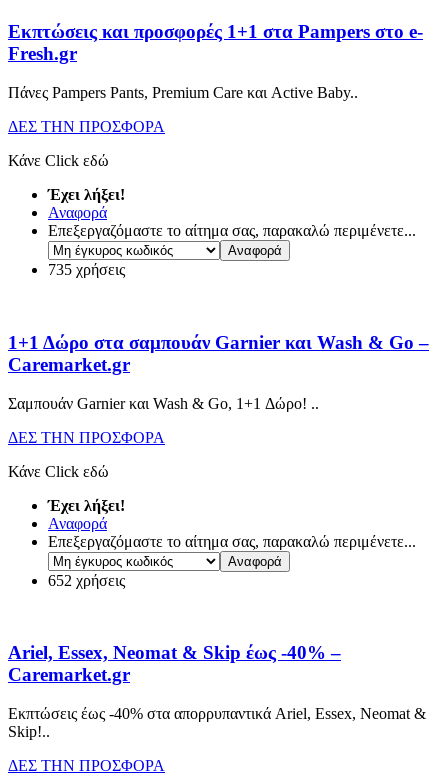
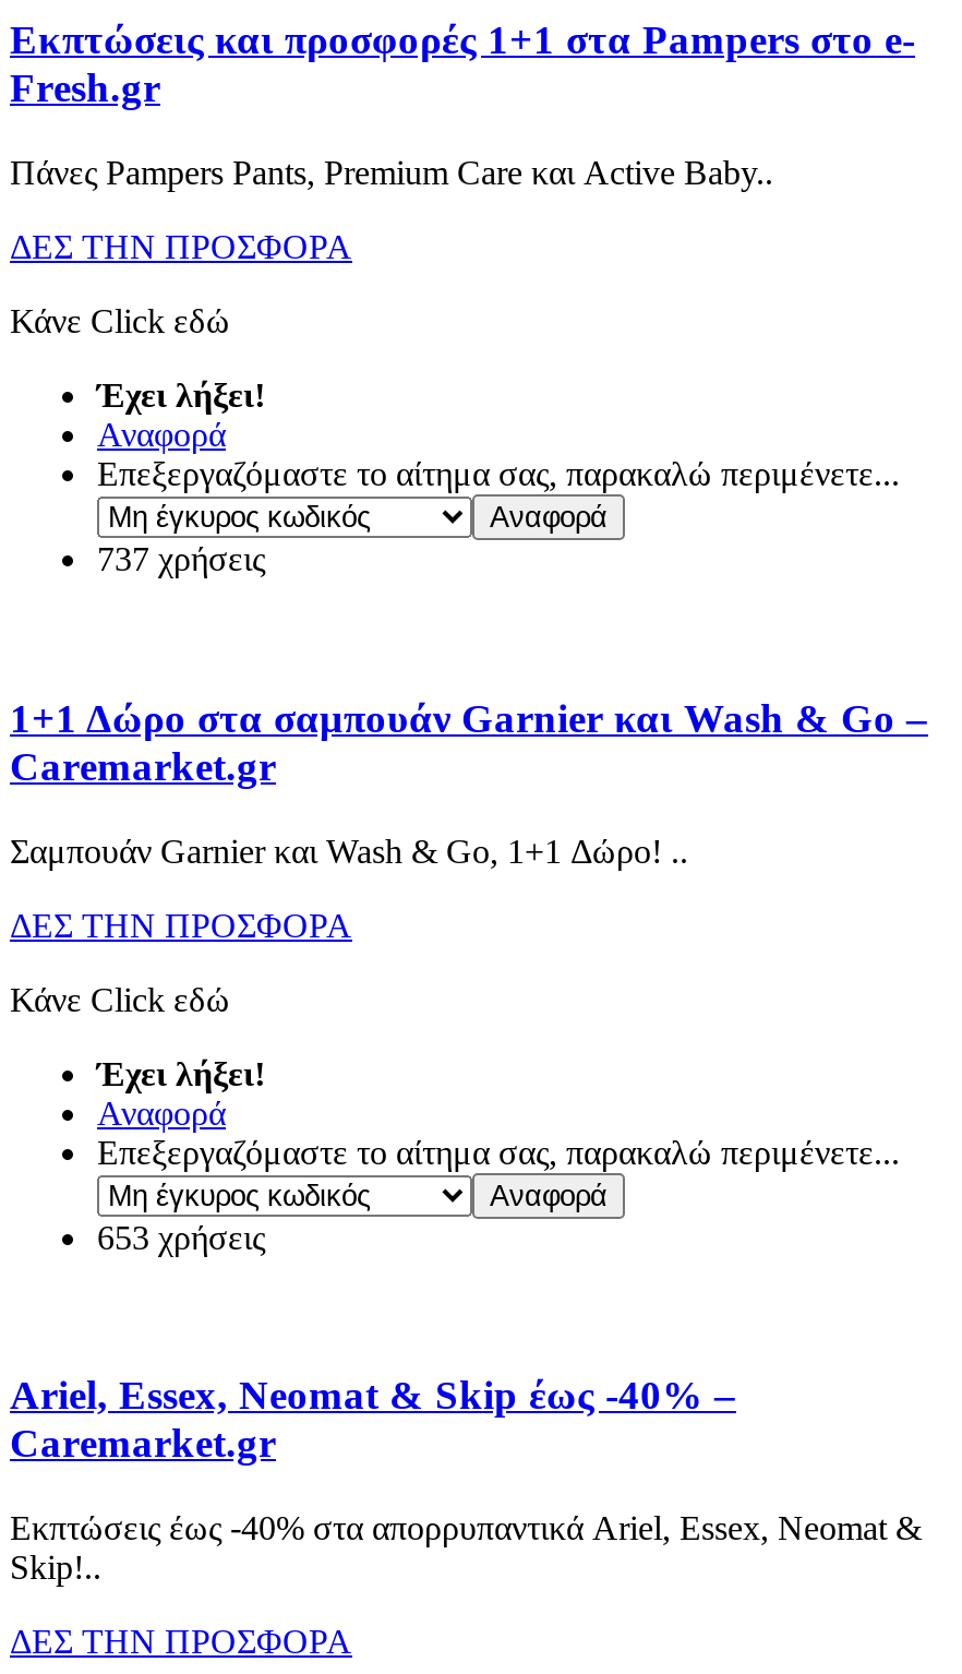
[48,261,125,278] 735 χρήσεις -> [97,541,265,578] 737 χρήσεις
[48,572,125,589] 652 χρήσεις -> [97,1218,265,1255] 653 χρήσεις

